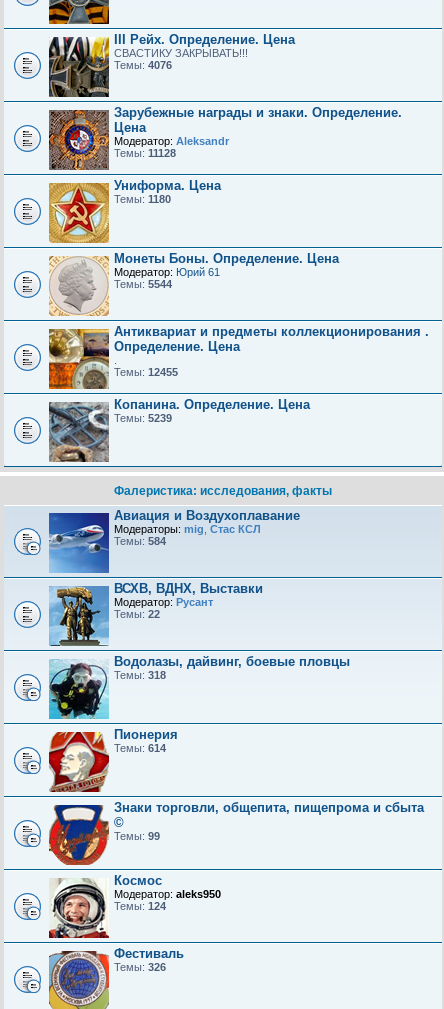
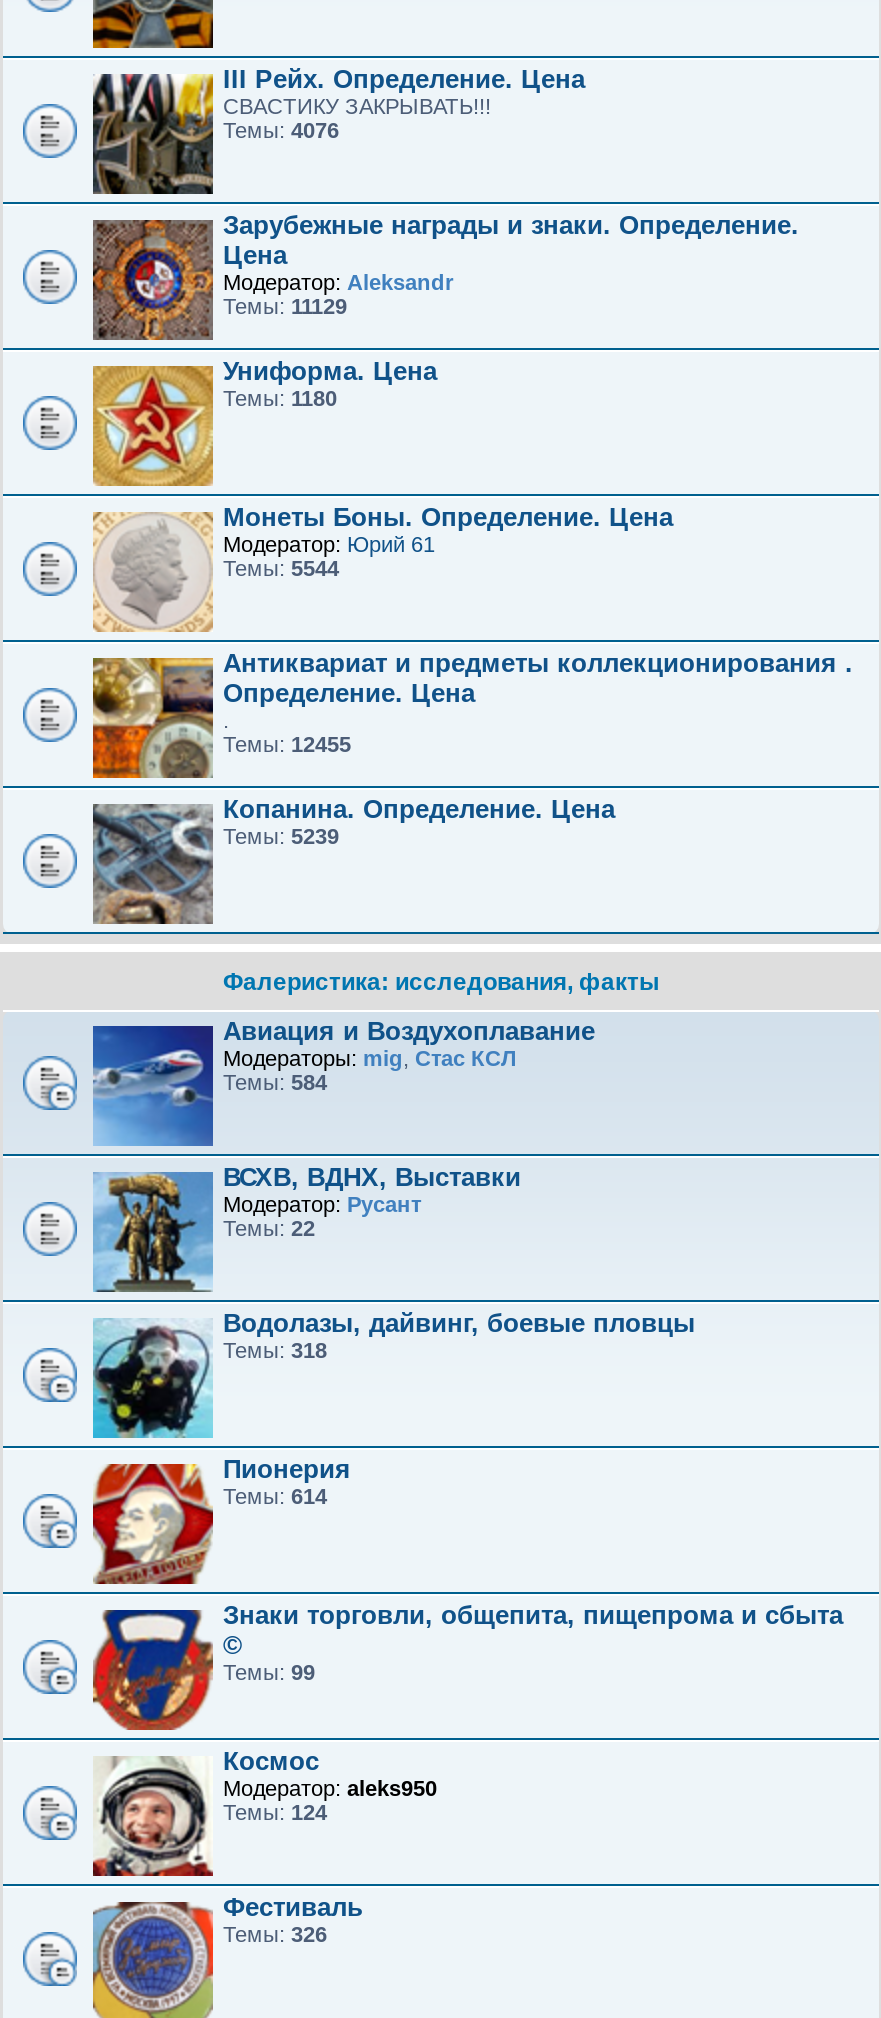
[114,147,176,159] Темы: 11128 -> [223,294,347,318] Темы: 11129

